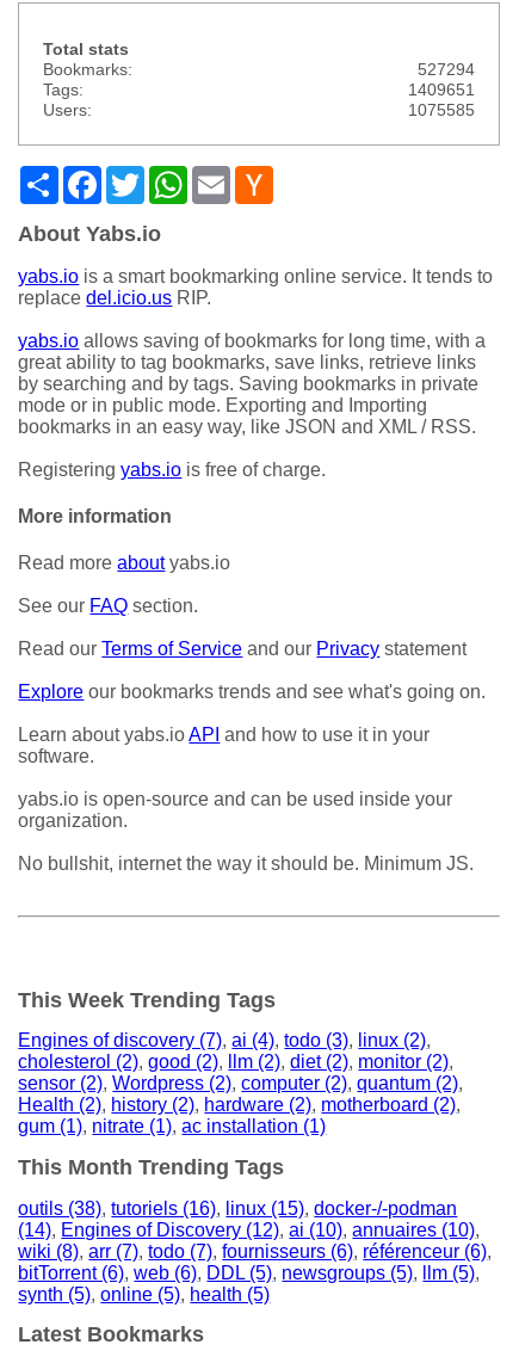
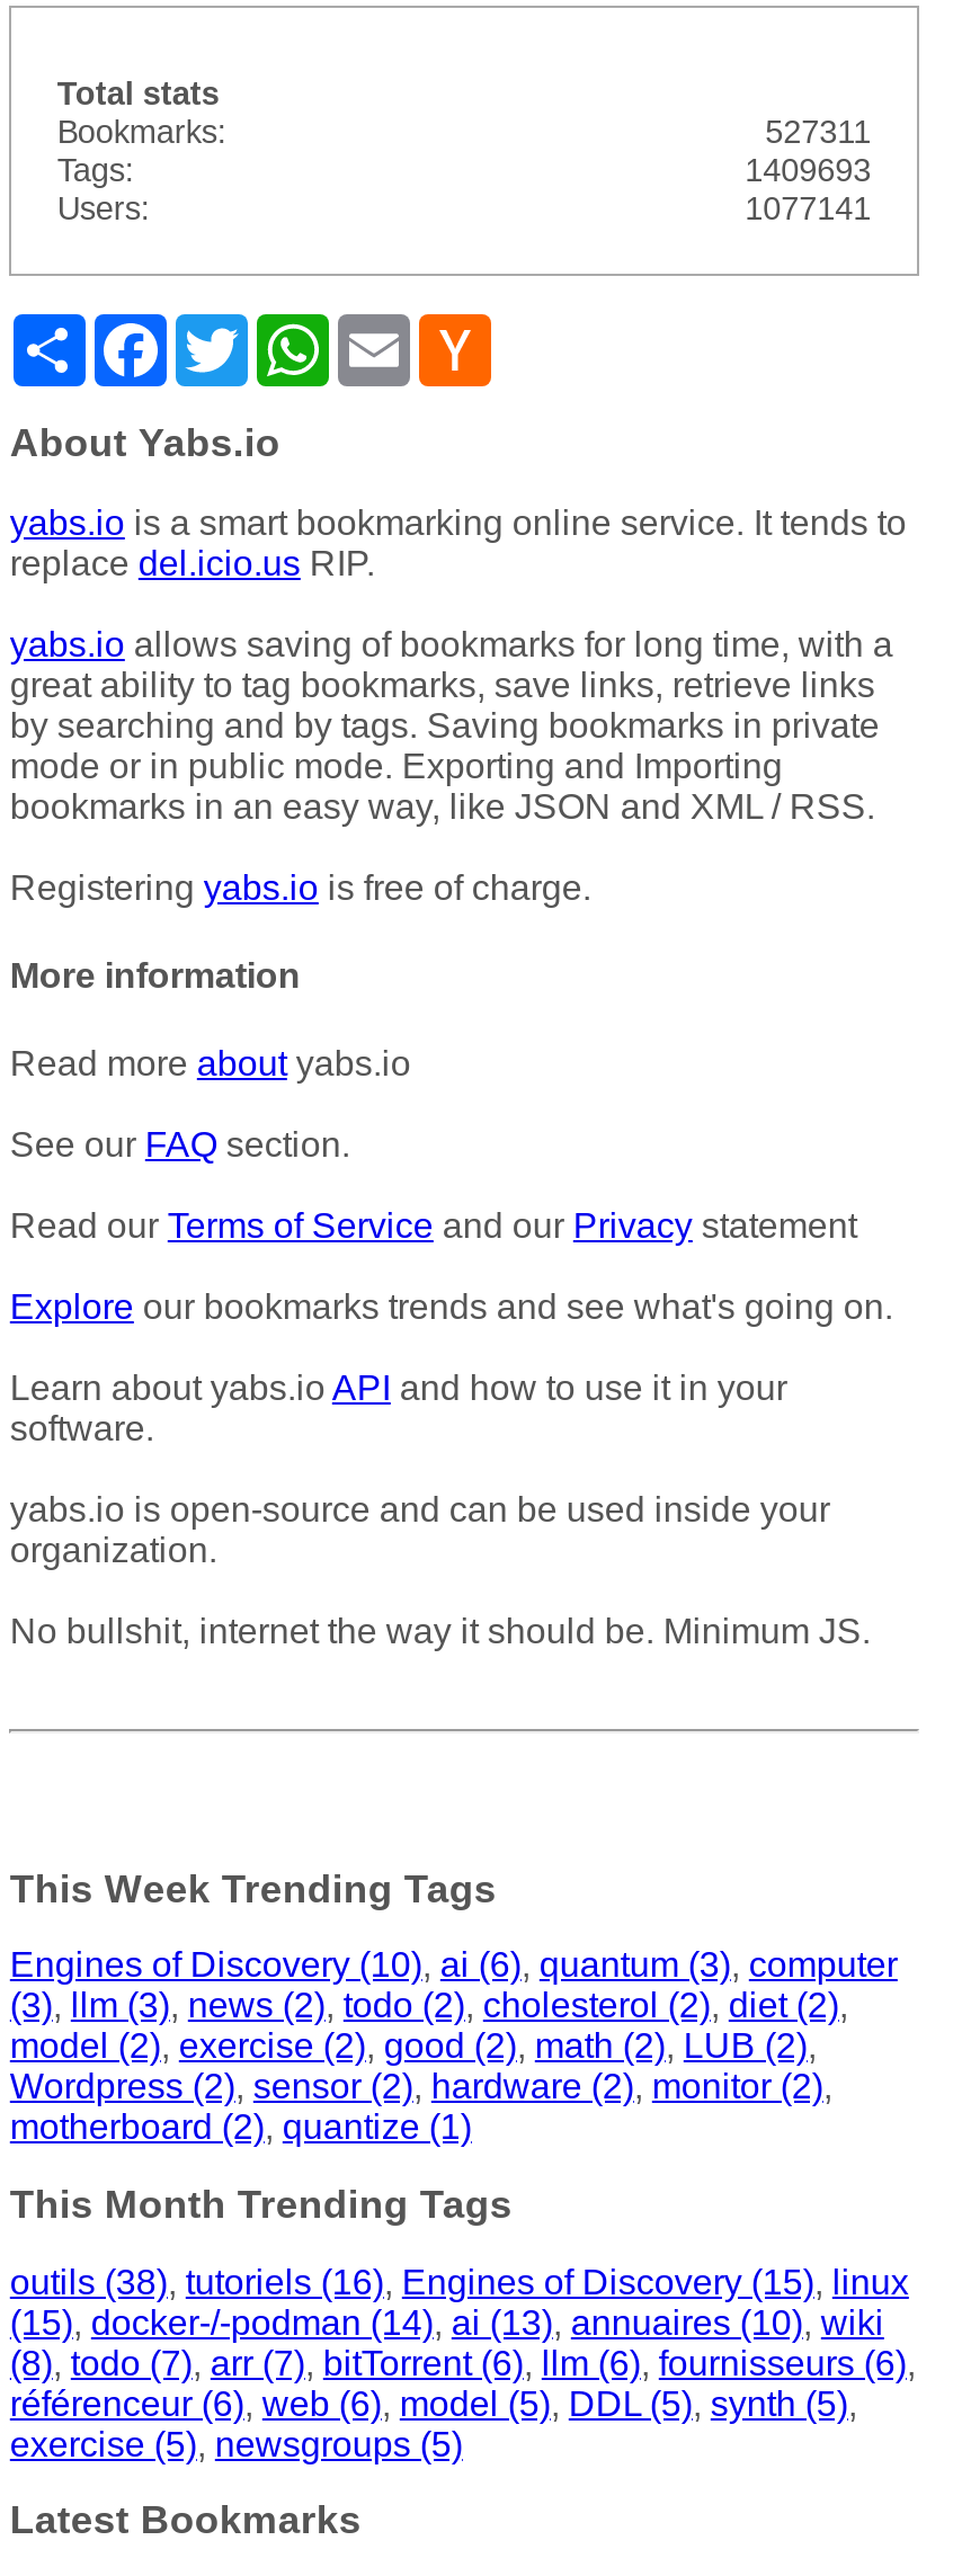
[417,60,474,79] 527294 -> [765,114,871,150] 527311
[408,80,474,99] 1409651 -> [745,152,871,188] 1409693
[408,100,474,119] 1075585 -> [745,191,871,227] 1077141
[18,1030,463,1137] Engines of discovery (7), ai (4), todo (3), linux (2), | cholesterol (2), good (2), llm (2), diet (2), monitor (2), | sensor (2), Wordpress (2), computer (2), quantum (2), | Health (2), history (2), hardware (2), motherboard (2), | gum (1), nitrate (1), ac installation (1) -> [10,1946,898,2147] Engines of Discovery (10), ai (6), quantum (3), computer | (3),llm (3), news (2),todo (2), cholesterol (2), diet (2), | model (2), exercise (2), good (2), math (2), LUB (2), | Wordpress (2), sensor (2), hardware (2), monitor (2), | motherboard (2), quantize (1)
[18,1198,492,1304] outils (38), tutoriels (16), linux (15), docker-/-podman | (14), Engines of Discovery (12), ai (10), annuaires (10), | wiki (8), arr (7), todo (7), fournisseurs (6), référenceur (6), | bitTorrent (6), web (6), DDL (5), newsgroups (5), llm (5), | synth (5), online (5), health (5) -> [10,2262,916,2462] outils (38), tutoriels (16), Engines of Discovery (15), linux | (15), docker-/-podman (14), ai (13), annuaires (10), wiki | (8),todo (7), arr (7), bitTorrent (6), llm (6), fournisseurs (6), | référenceur (6), web (6), model (5), DDL (5), synth (5), | exercise (5),newsgroups (5)

